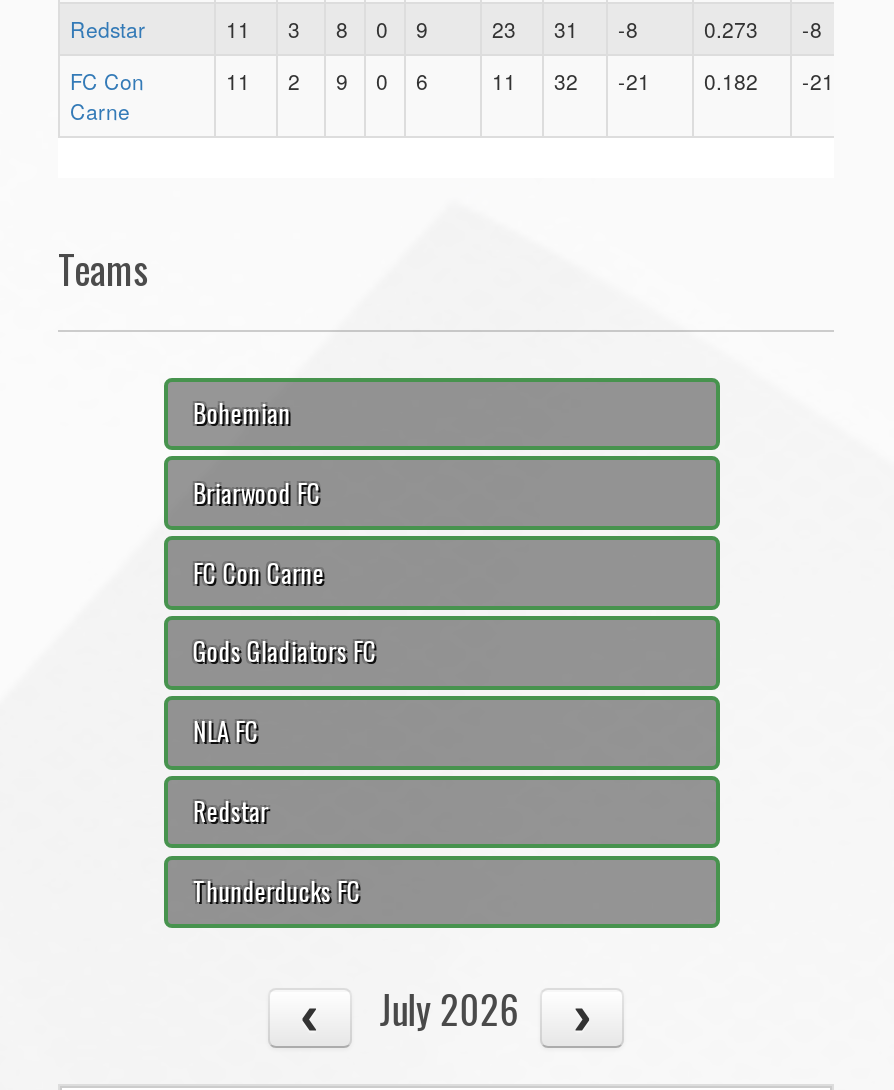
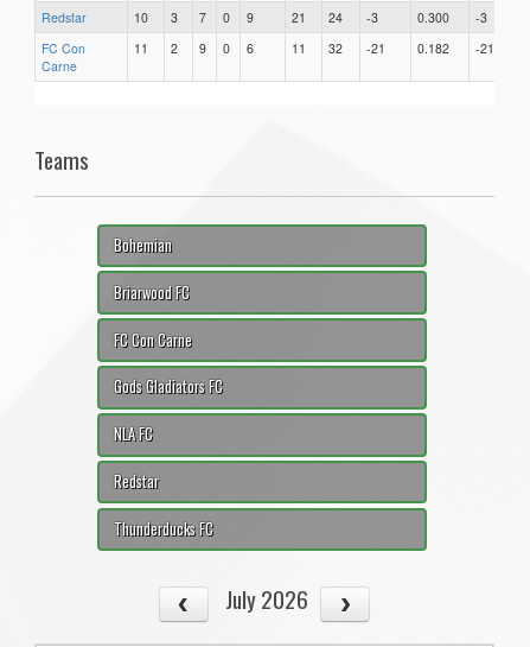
[226,13,250,43] 11 -> [134,8,148,26] 10
[336,13,348,43] 8 -> [199,8,206,26] 7
[492,13,516,43] 23 -> [292,8,306,26] 21
[554,13,578,43] 31 -> [328,8,343,26] 24
[618,13,638,43] -8 -> [366,8,378,26] -3
[704,13,758,43] 0.273 -> [417,8,449,26] 0.300
[802,13,822,43] -8 -> [475,8,487,26] -3

